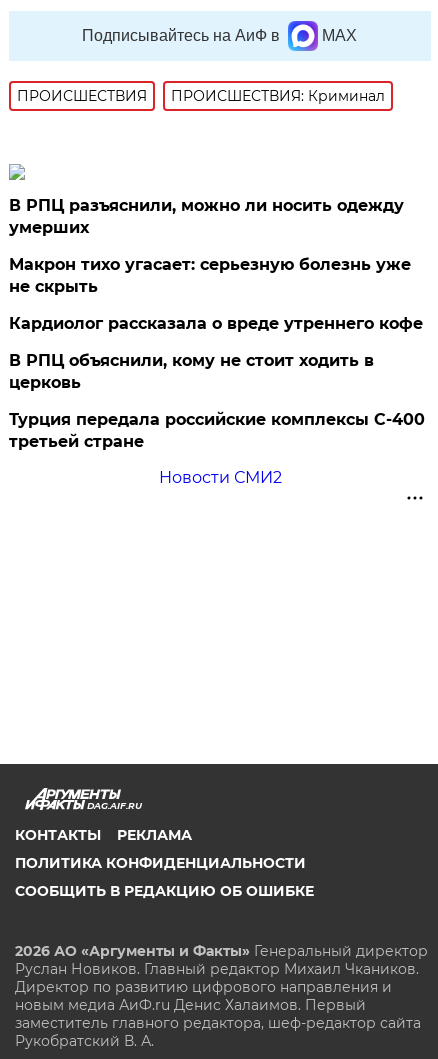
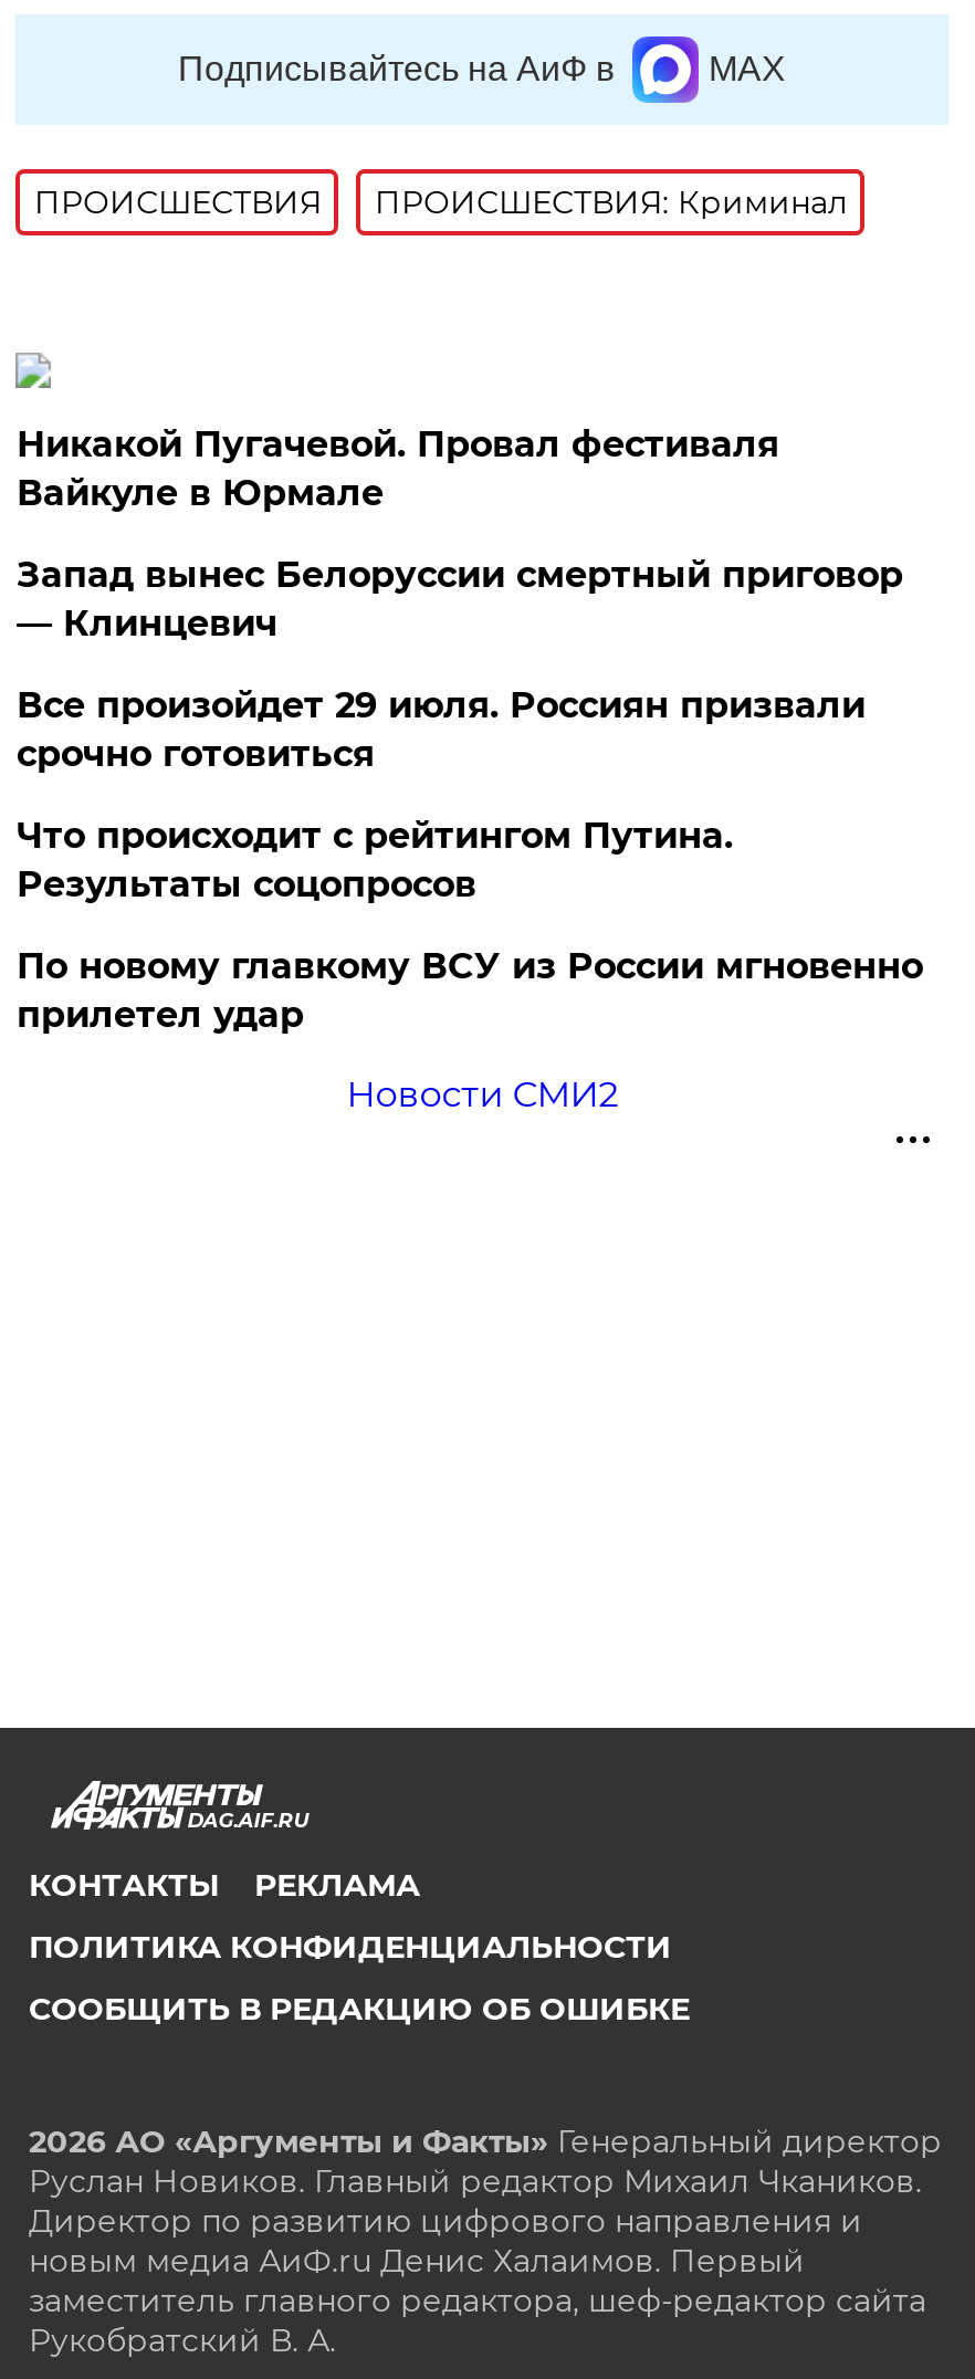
[9,196,404,237] В РПЦ разъяснили, можно ли носить одежду | умерших -> [16,423,779,514] Никакой Пугачевой. Провал фестиваля | Вайкуле в Юрмале
[9,255,411,296] Макрон тихо угасает: серьезную болезнь уже | не скрыть -> [16,554,903,644] Запад вынес Белоруссии смертный приговор | — Клинцевич
[9,314,423,333] Кардиолог рассказала о вреде утреннего кофе -> [16,684,865,775] Все произойдет 29 июля. Россиян призвали | срочно готовиться
[9,351,374,392] В РПЦ объяснили, кому не стоит ходить в | церковь -> [16,815,733,905] Что происходит с рейтингом Путина. | Результаты соцопросов
[9,410,425,451] Турция передала российские комплексы С-400 | третьей стране -> [16,945,923,1036] По новому главкому ВСУ из России мгновенно | прилетел удар

